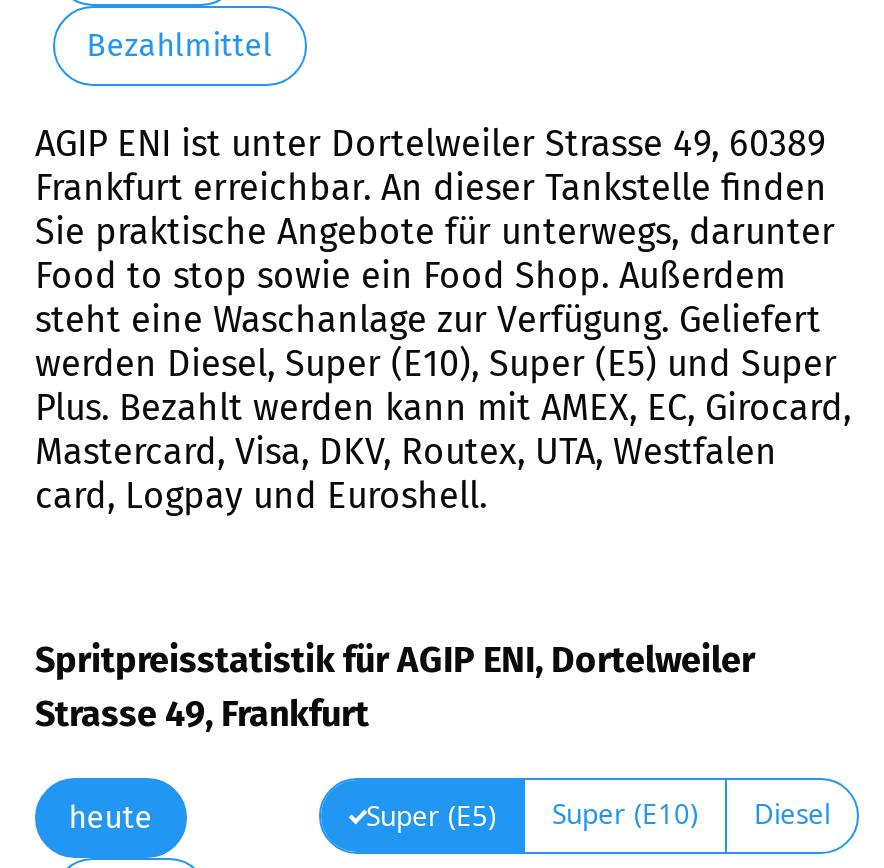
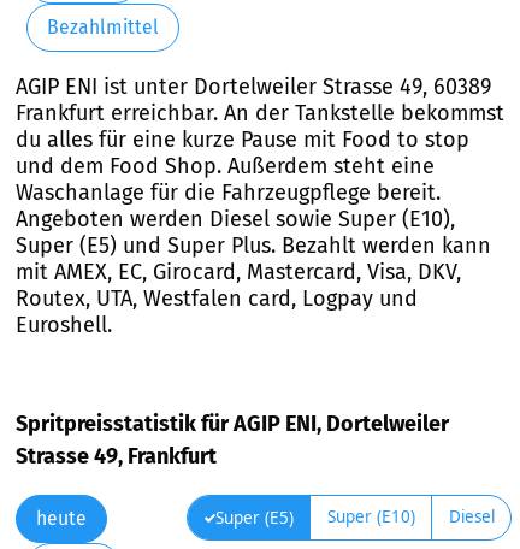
[35,165,851,517] Frankfurt erreichbar. An dieser Tankstelle finden | Sie praktische Angebote für unterwegs, darunter | Food to stop sowie ein Food Shop. Außerdem | steht eine Waschanlage zur Verfügung. Geliefert | werden Diesel, Super (E10), Super (E5) und Super | Plus. Bezahlt werden kann mit AMEX, EC, Girocard, | Mastercard, Visa, DKV, Routex, UTA, Westfalen | card, Logpay und Euroshell. -> [16,99,504,338] Frankfurt erreichbar. An der Tankstelle bekommst | du alles für eine kurze Pause mit Food to stop | und dem Food Shop. Außerdem steht eine | Waschanlage für die Fahrzeugpflege bereit. | Angeboten werden Diesel sowie Super (E10), | Super (E5) und Super Plus. Bezahlt werden kann | mit AMEX, EC, Girocard, Mastercard, Visa, DKV, | Routex, UTA, Westfalen card, Logpay und | Euroshell.

